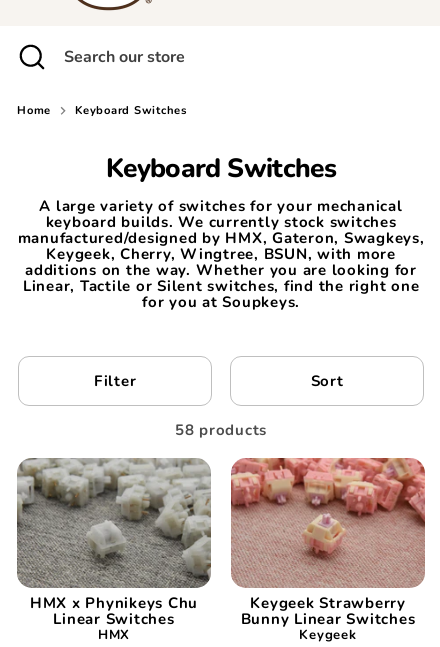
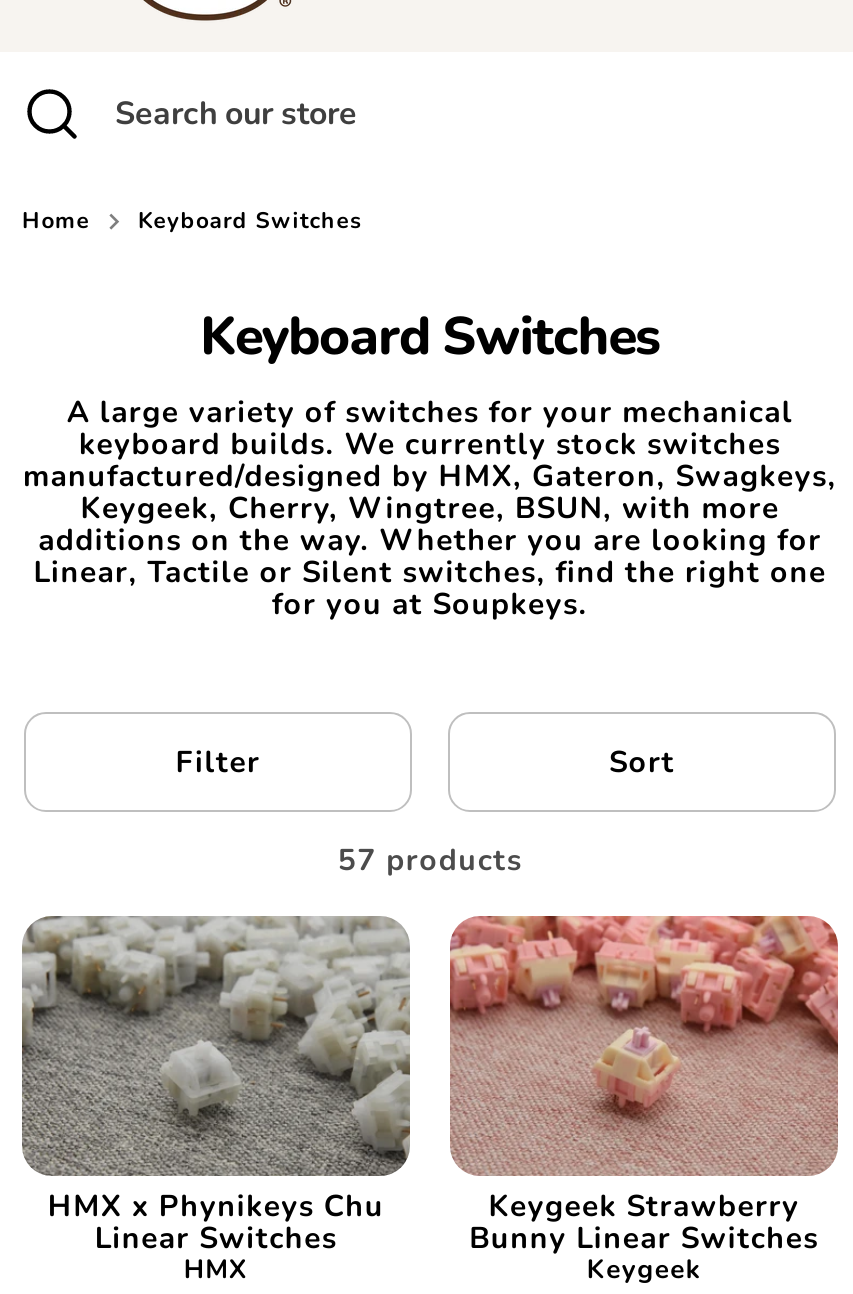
[175,420,267,440] 58 products -> [338,841,522,881] 57 products

